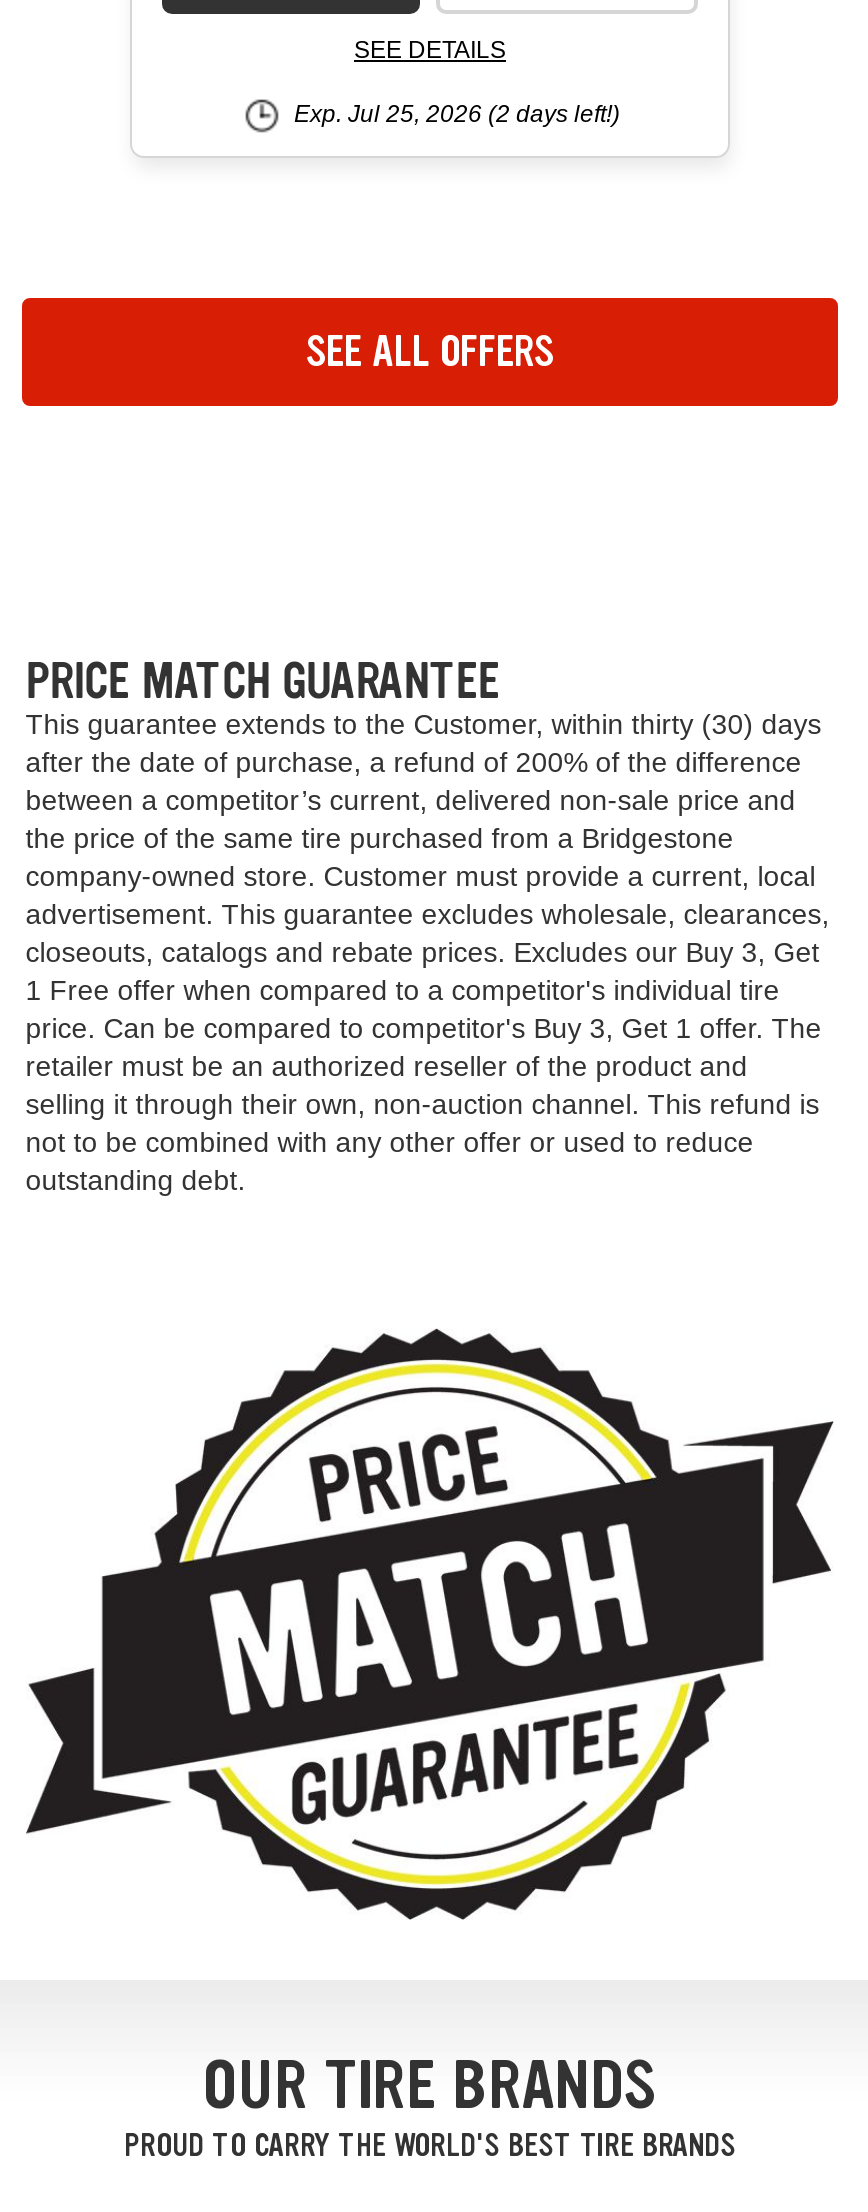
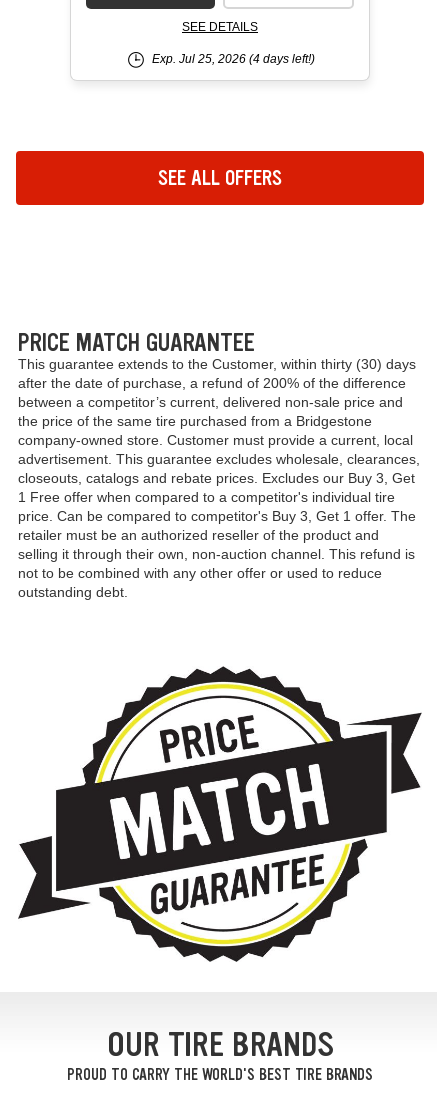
[294,99,620,127] Exp. Jul 25, 2026 (2 days left!) -> [152,52,315,66] Exp. Jul 25, 2026 (4 days left!)

